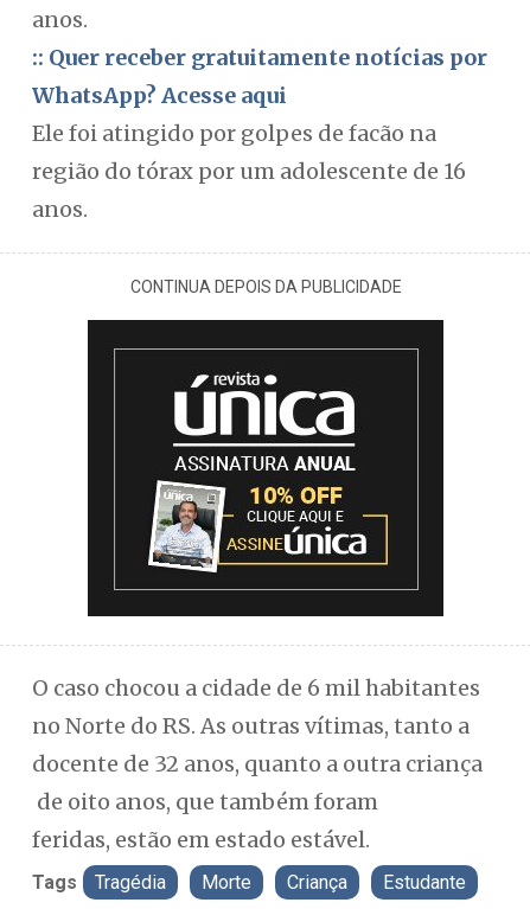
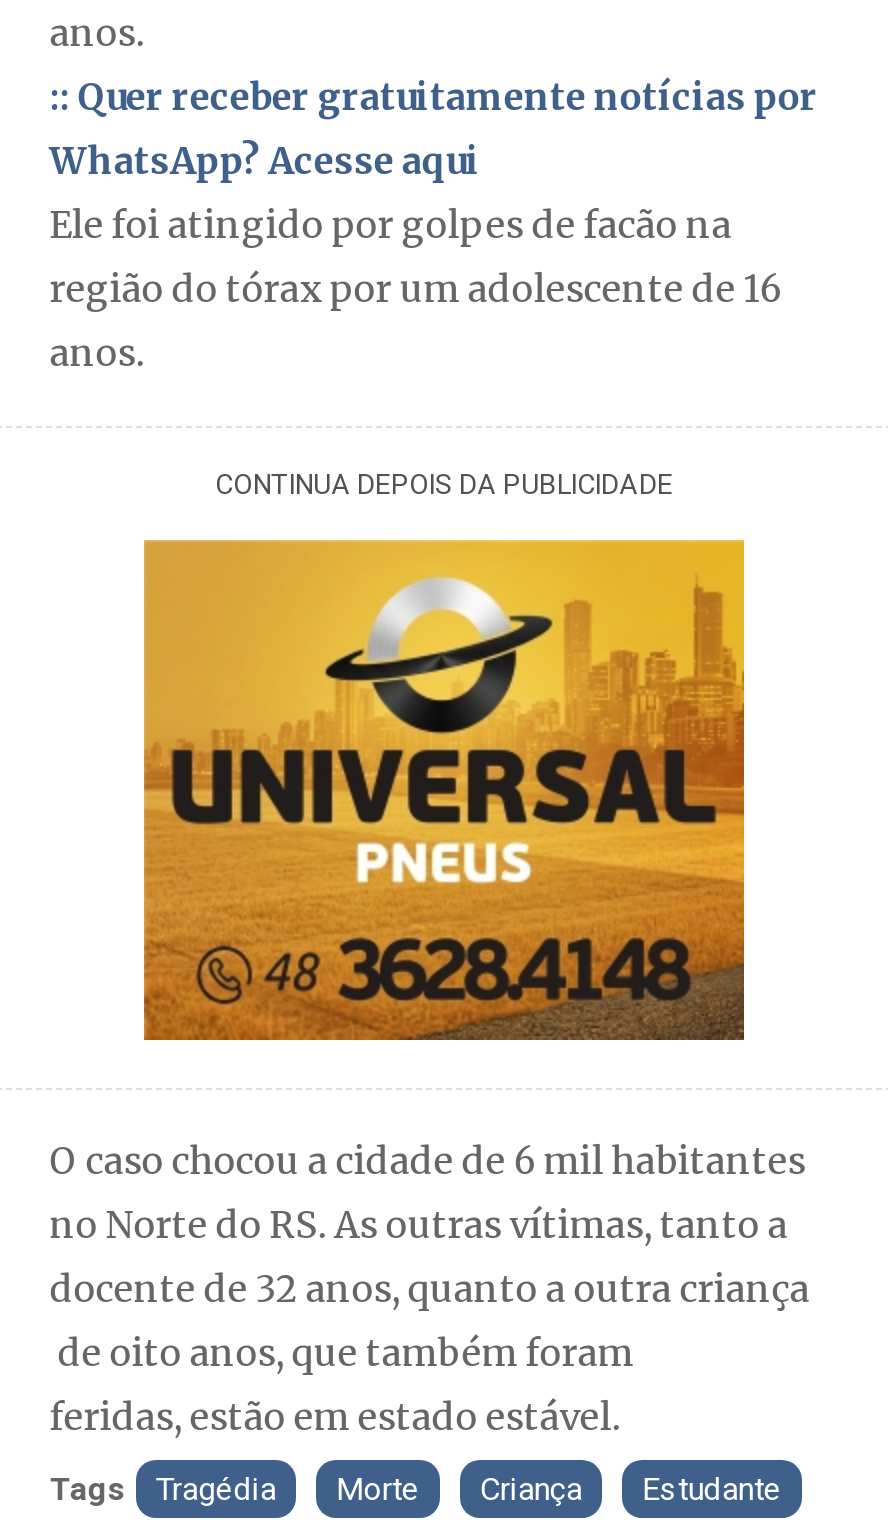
[87,319,445,617] [image] -> [142,538,746,1042] [image]

